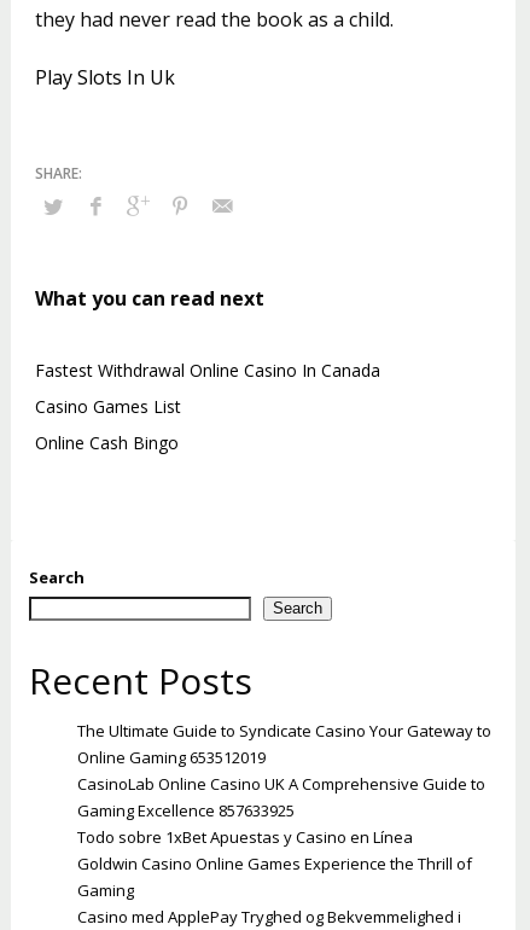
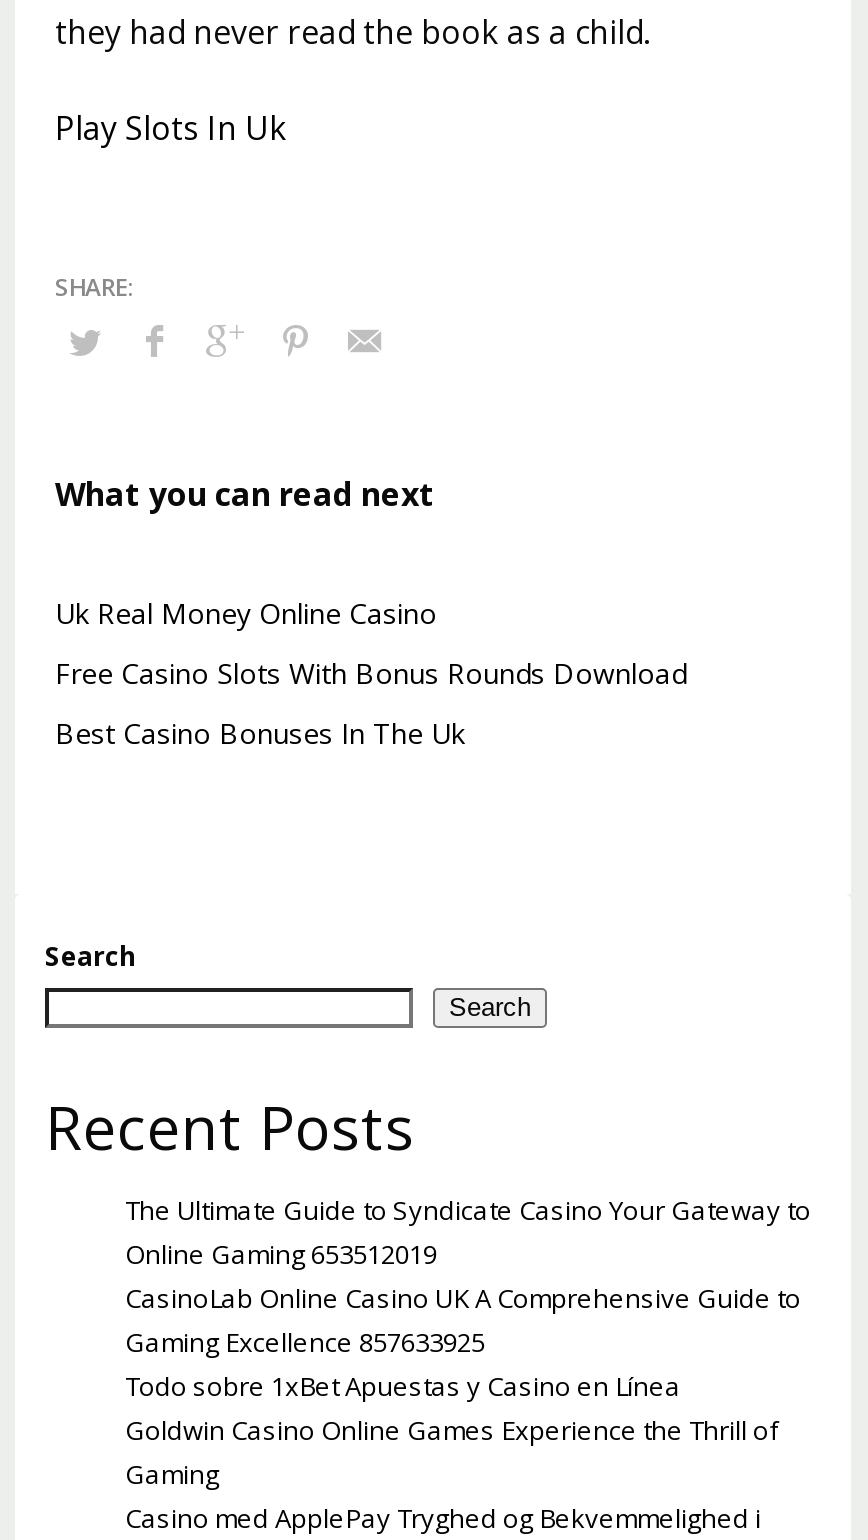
[35,358,380,381] Fastest Withdrawal Online Casino In Canada -> [55,593,437,631] Uk Real Money Online Casino
[35,394,181,417] Casino Games List -> [55,653,687,691] Free Casino Slots With Bonus Rounds Download
[35,431,179,454] Online Cash Bingo -> [55,713,465,751] Best Casino Bonuses In The Uk

